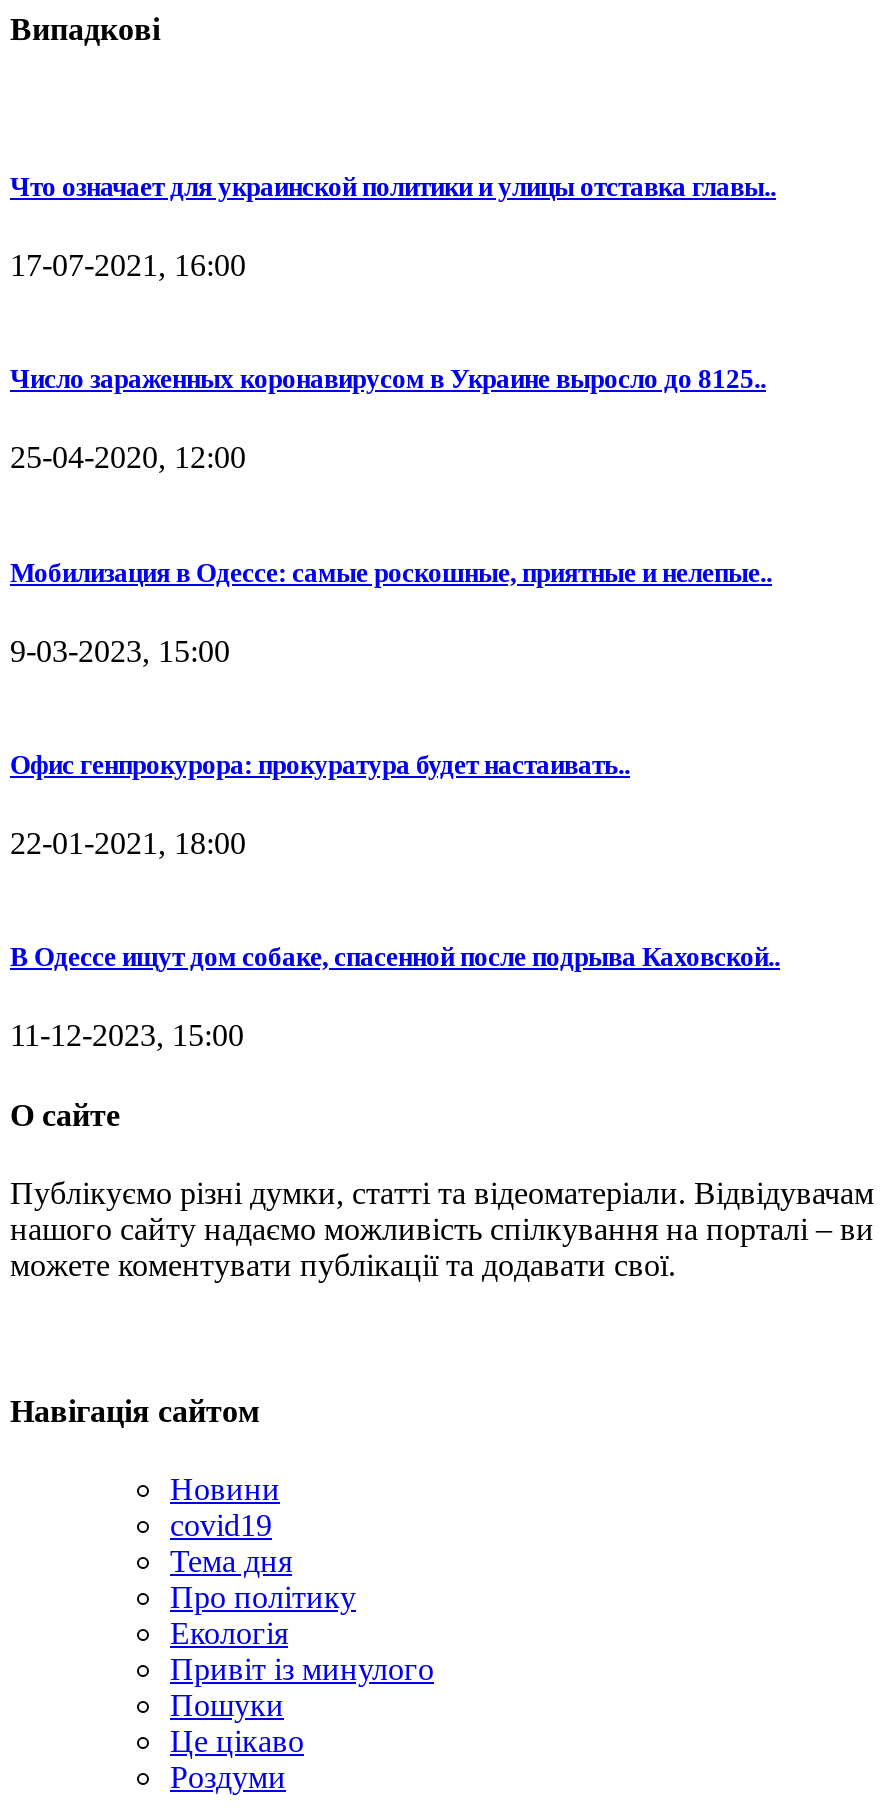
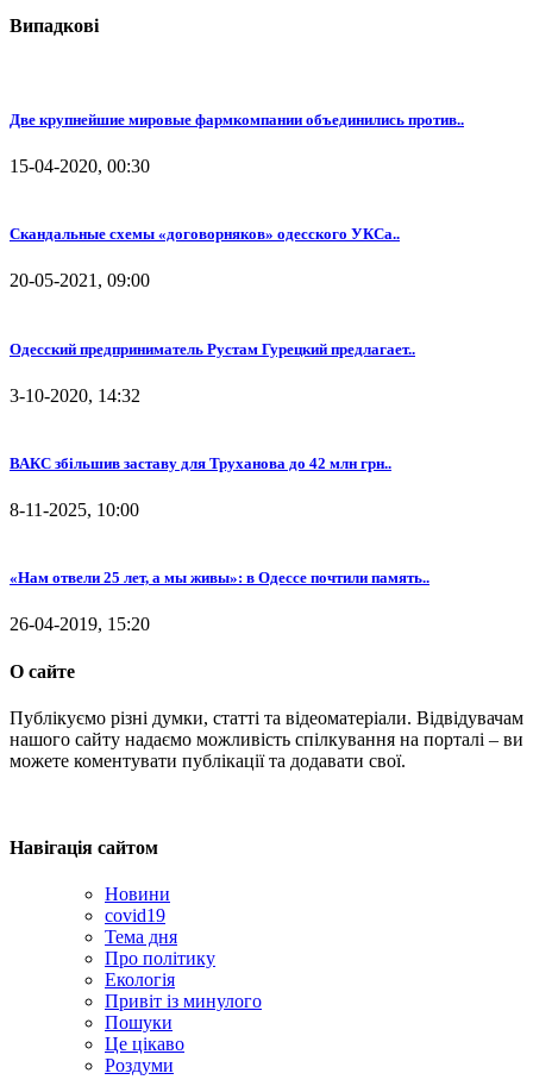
[10,172,776,202] Что означает для украинской политики и улицы отставка главы.. -> [10,111,464,128] Две крупнейшие мировые фармкомпании объединились против..
[10,248,246,282] 17-07-2021, 16:00 -> [10,156,150,176] 15-04-2020, 00:30
[10,364,766,394] Число зараженных коронавирусом в Украине выросло до 8125.. -> [10,225,400,243] Скандальные схемы «договорняков» одесского УКСа..
[10,441,246,475] 25-04-2020, 12:00 -> [10,270,150,291] 20-05-2021, 09:00
[10,557,772,587] Мобилизация в Одессе: самые роскошные, приятные и нелепые.. -> [10,340,415,357] Одесский предприниматель Рустам Гурецкий предлагает..
[10,633,230,667] 9-03-2023, 15:00 -> [10,385,140,405] 3-10-2020, 14:32
[10,750,630,780] Офис генпрокурора: прокуратура будет настаивать.. -> [10,454,391,472] ВАКС збільшив заставу для Труханова до 42 млн грн..
[10,826,246,860] 22-01-2021, 18:00 -> [10,500,139,520] 8-11-2025, 10:00
[10,942,780,972] В Одессе ищут дом собаке, спасенной после подрыва Каховской.. -> [10,569,429,587] «Нам отвели 25 лет, а мы живы»: в Одессе почтили память..
[10,1019,244,1053] 11-12-2023, 15:00 -> [10,614,150,634] 26-04-2019, 15:20

